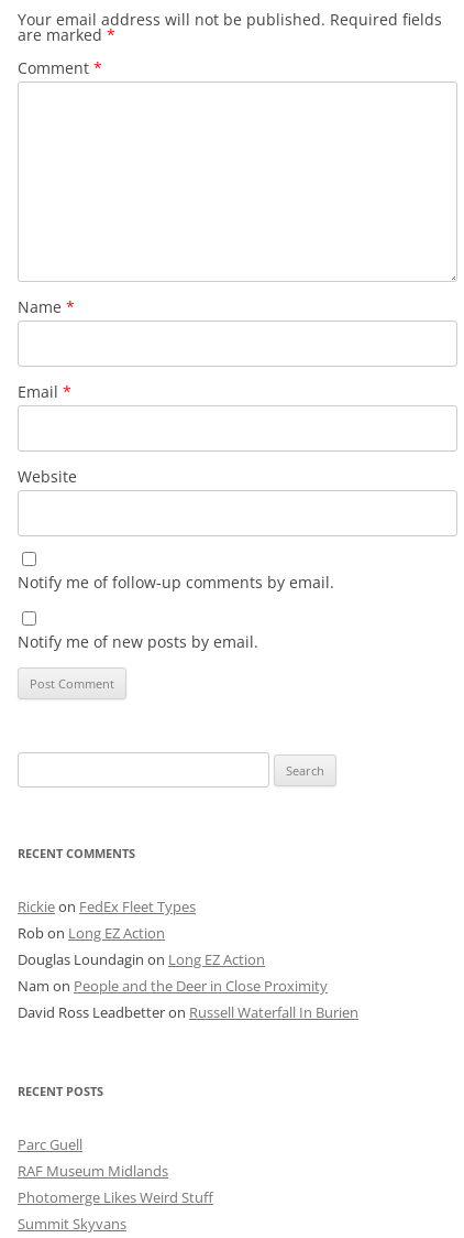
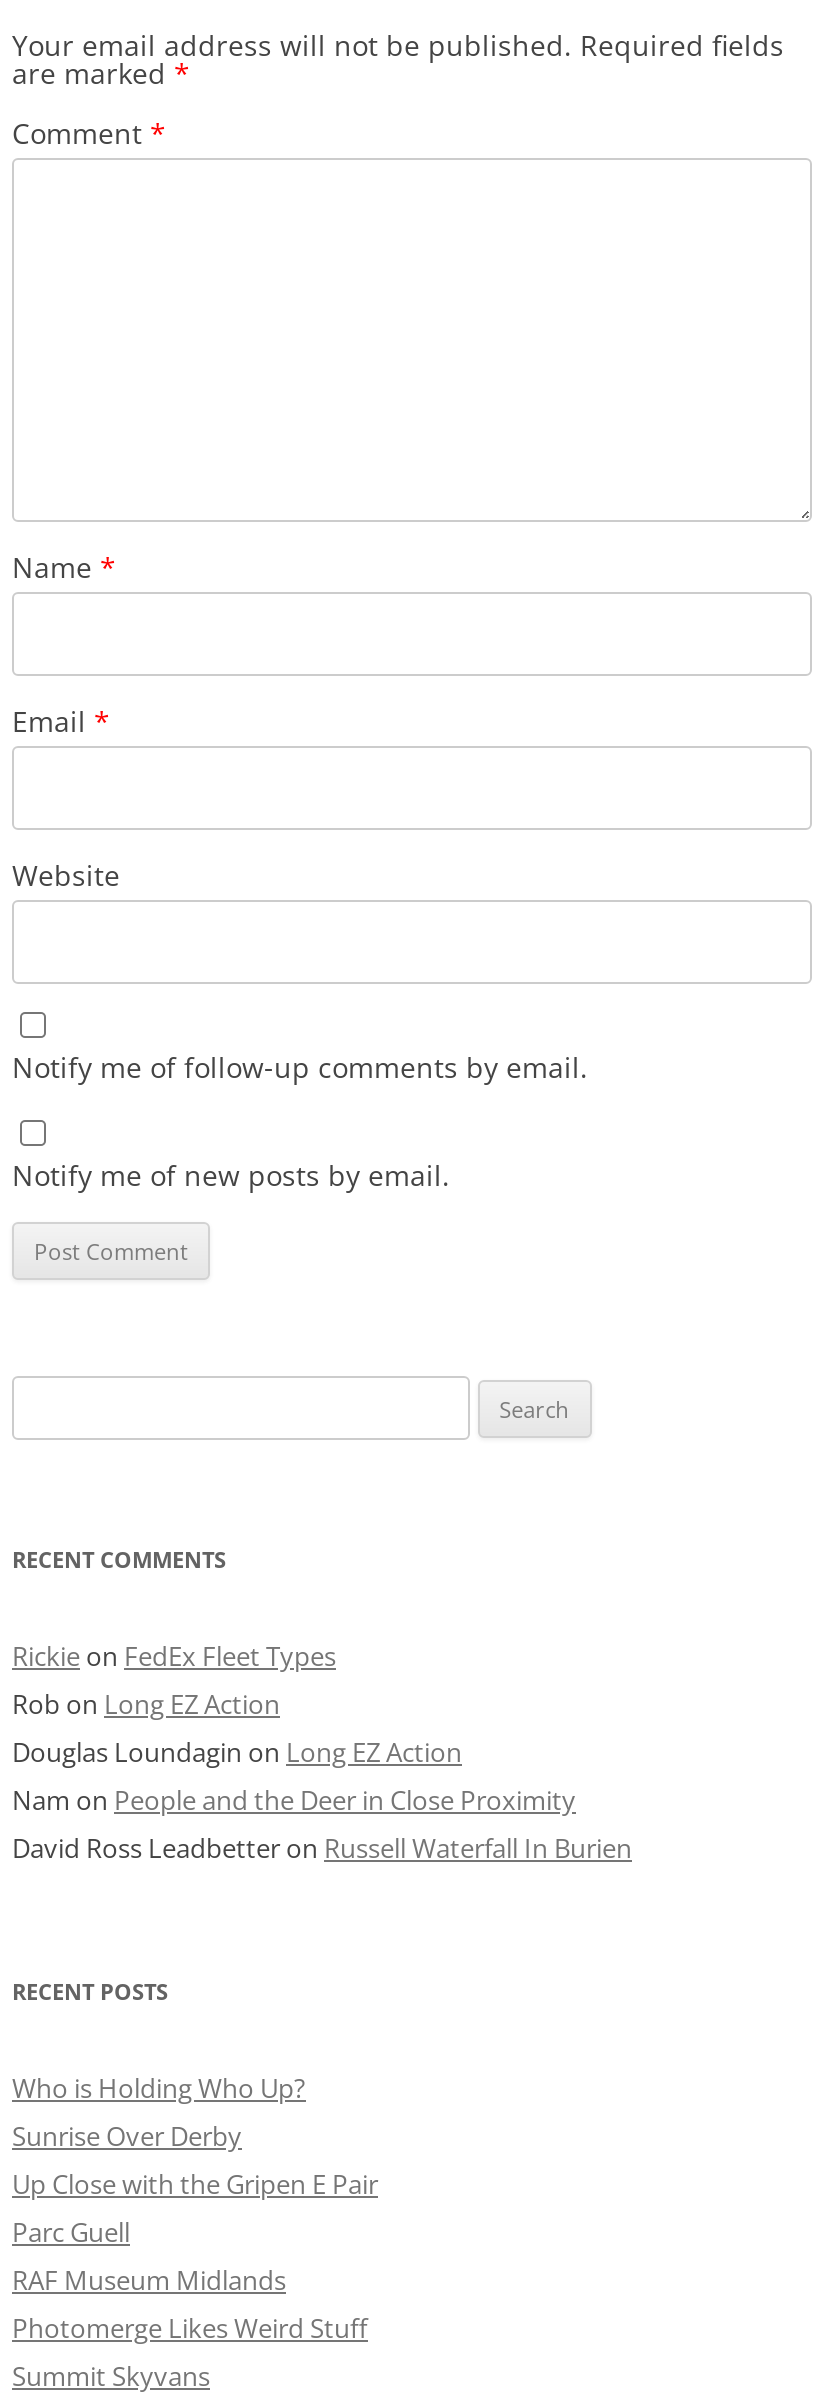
none -> [12,2071,378,2203] Who is Holding Who Up? | Sunrise Over Derby | Up Close with the Gripen E Pair

